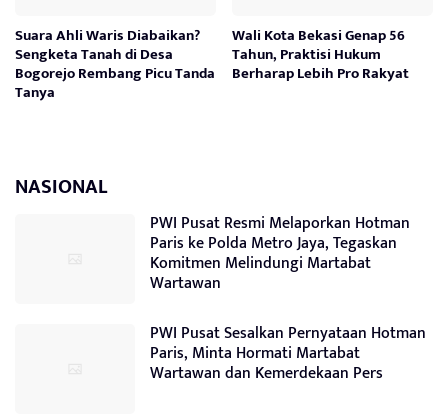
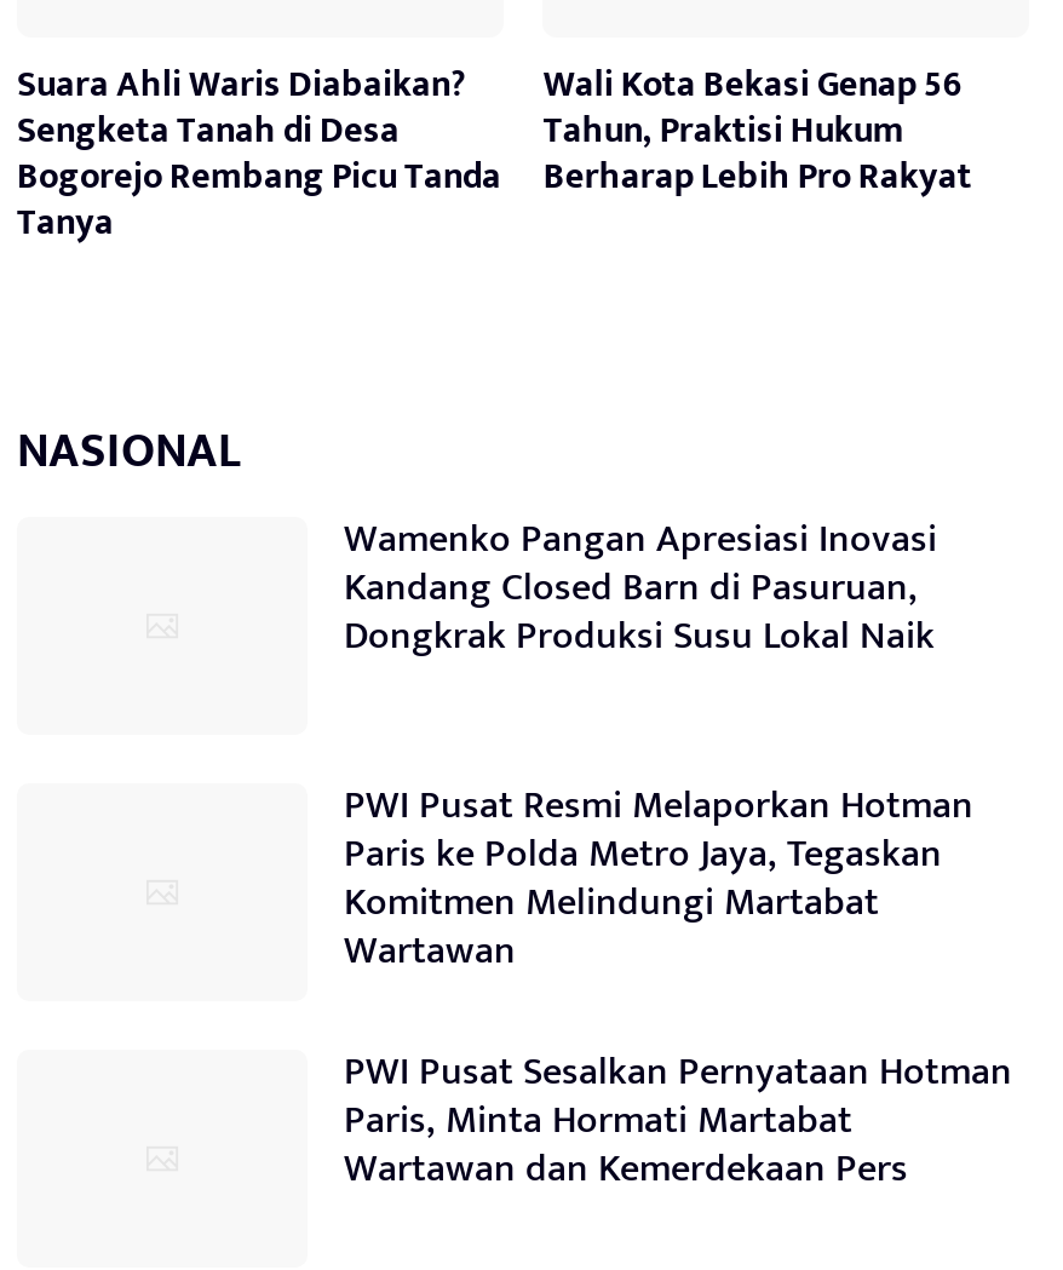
none -> [344,508,937,670] Wamenko Pangan Apresiasi Inovasi | Kandang Closed Barn di Pasuruan, | Dongkrak Produksi Susu Lokal Naik

